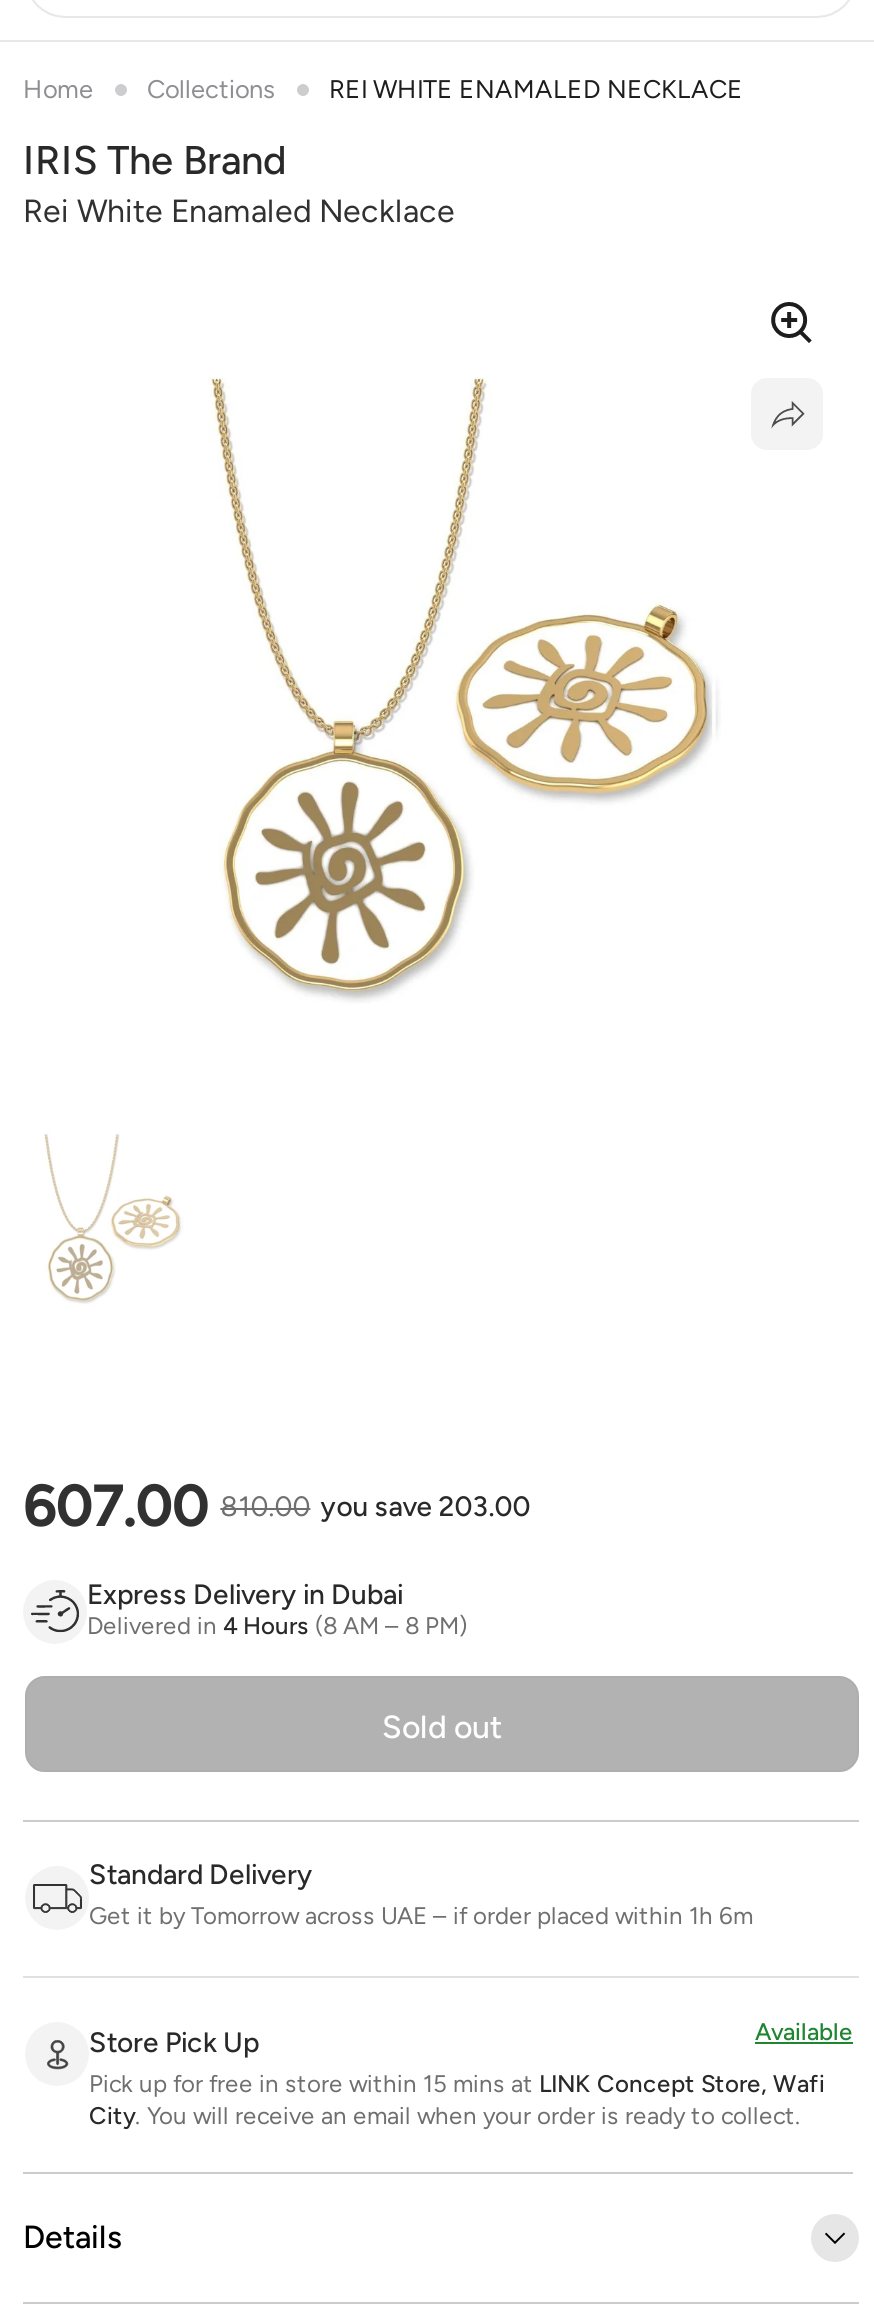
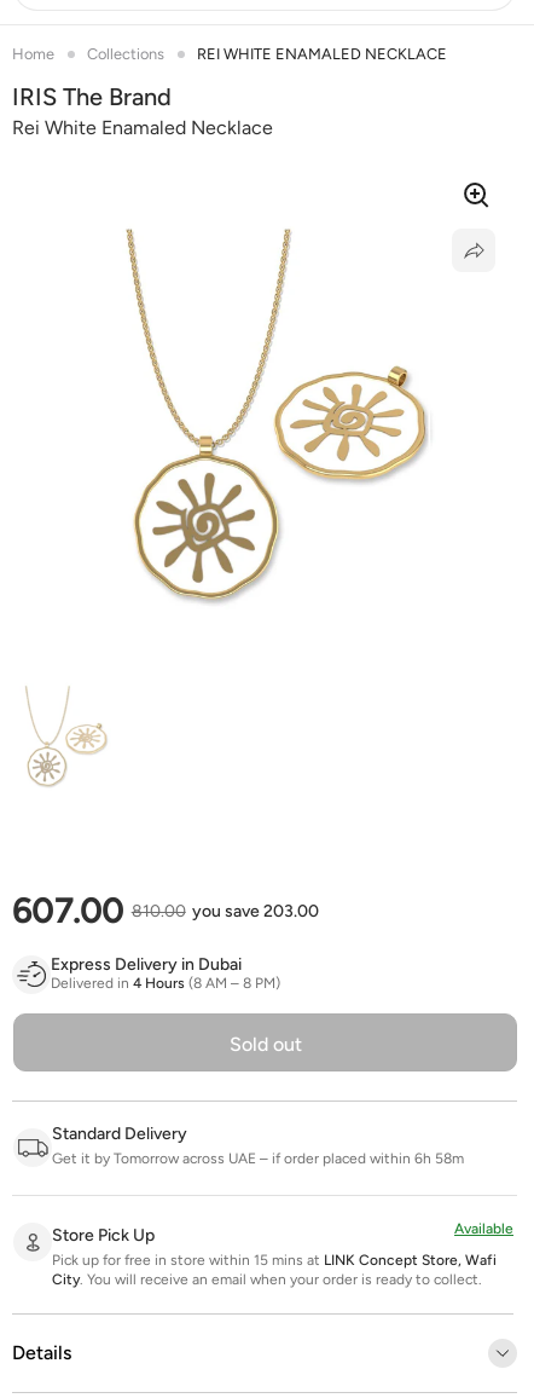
[89,1902,753,1930] Get it by Tomorrow across UAE – if order placed within 1h 6m -> [52,1150,464,1167] Get it by Tomorrow across UAE – if order placed within 6h 58m

